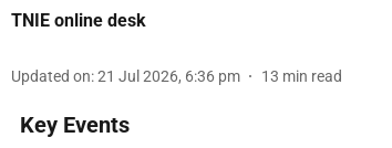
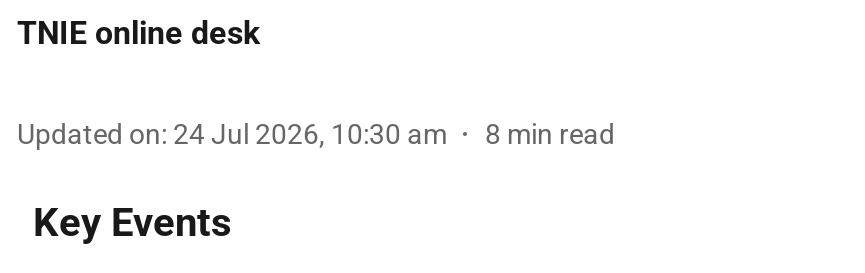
[11,67,240,85] Updated on: 21 Jul 2026, 6:36 pm -> [17,118,447,150] Updated on: 24 Jul 2026, 10:30 am
[261,67,342,85] 13 min read -> [485,118,615,150] 8 min read

